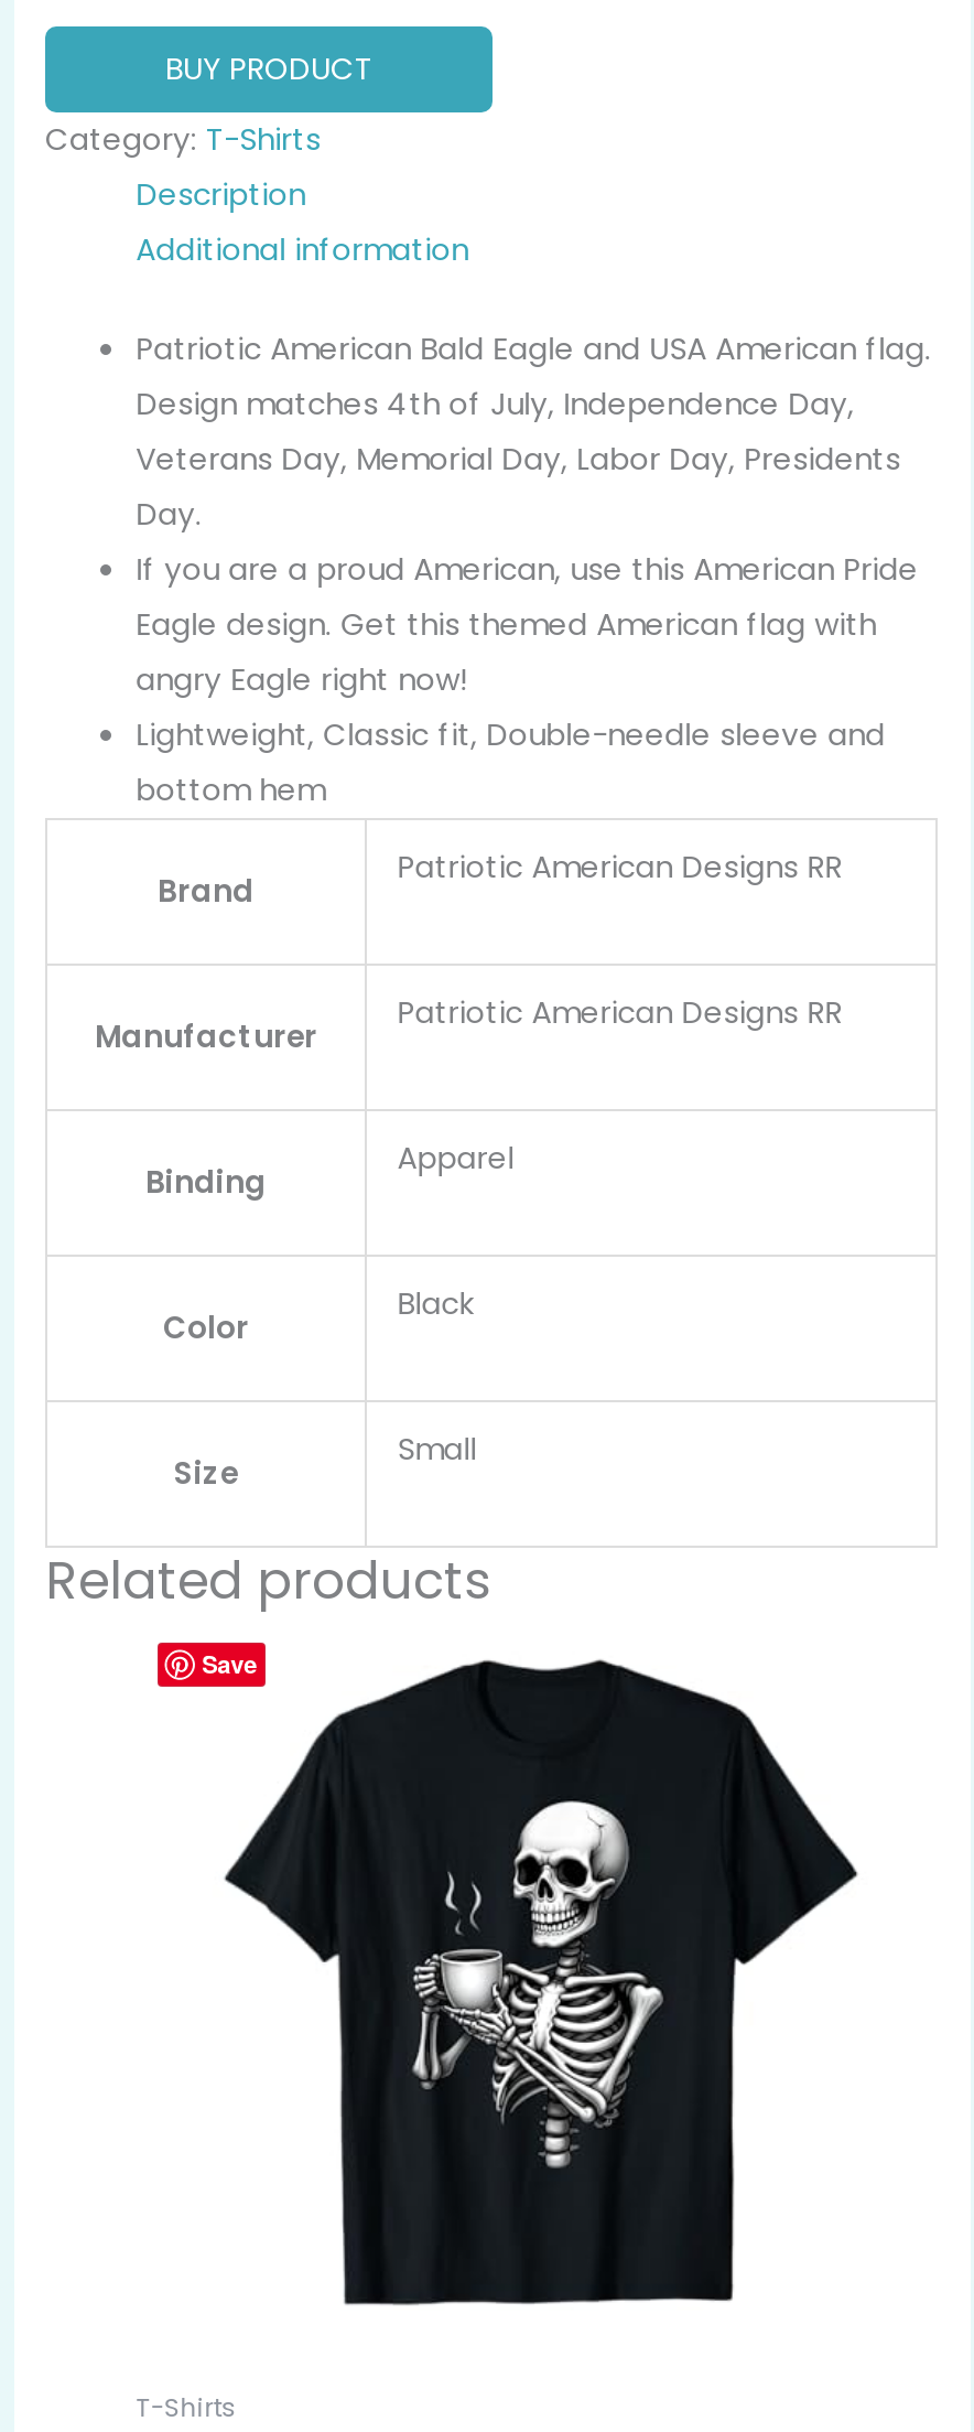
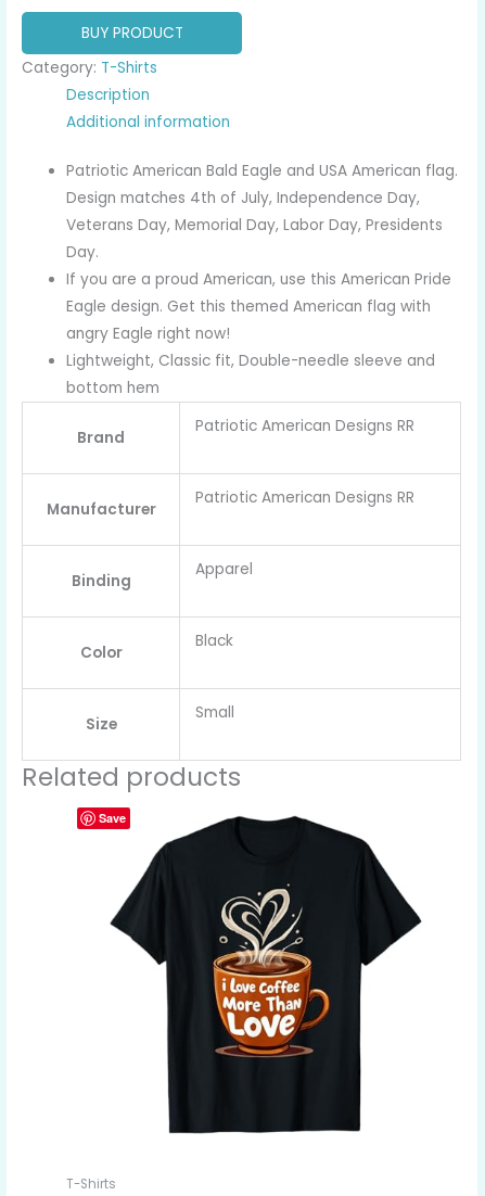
[411,1799,671,2170] [image] -> [203,886,331,1066] [image]

